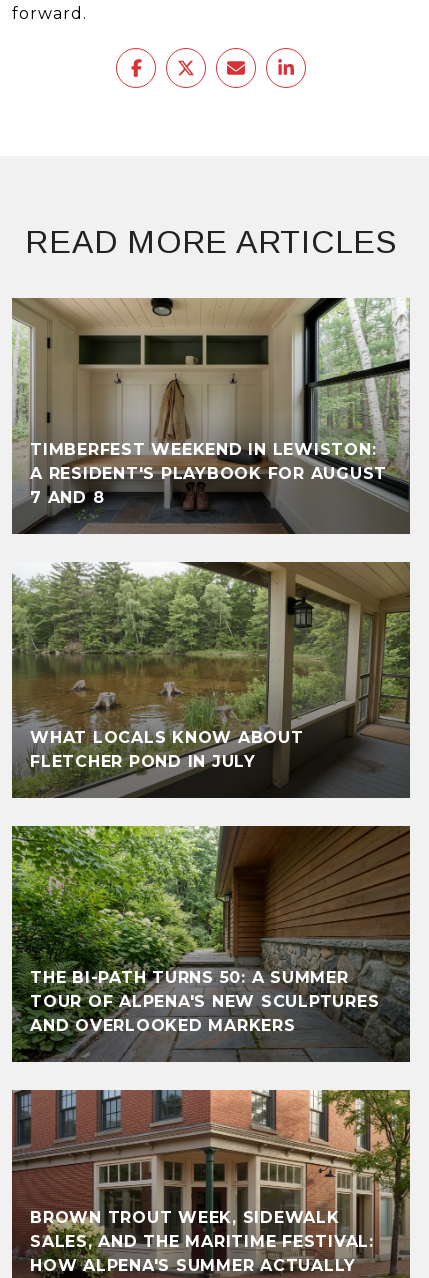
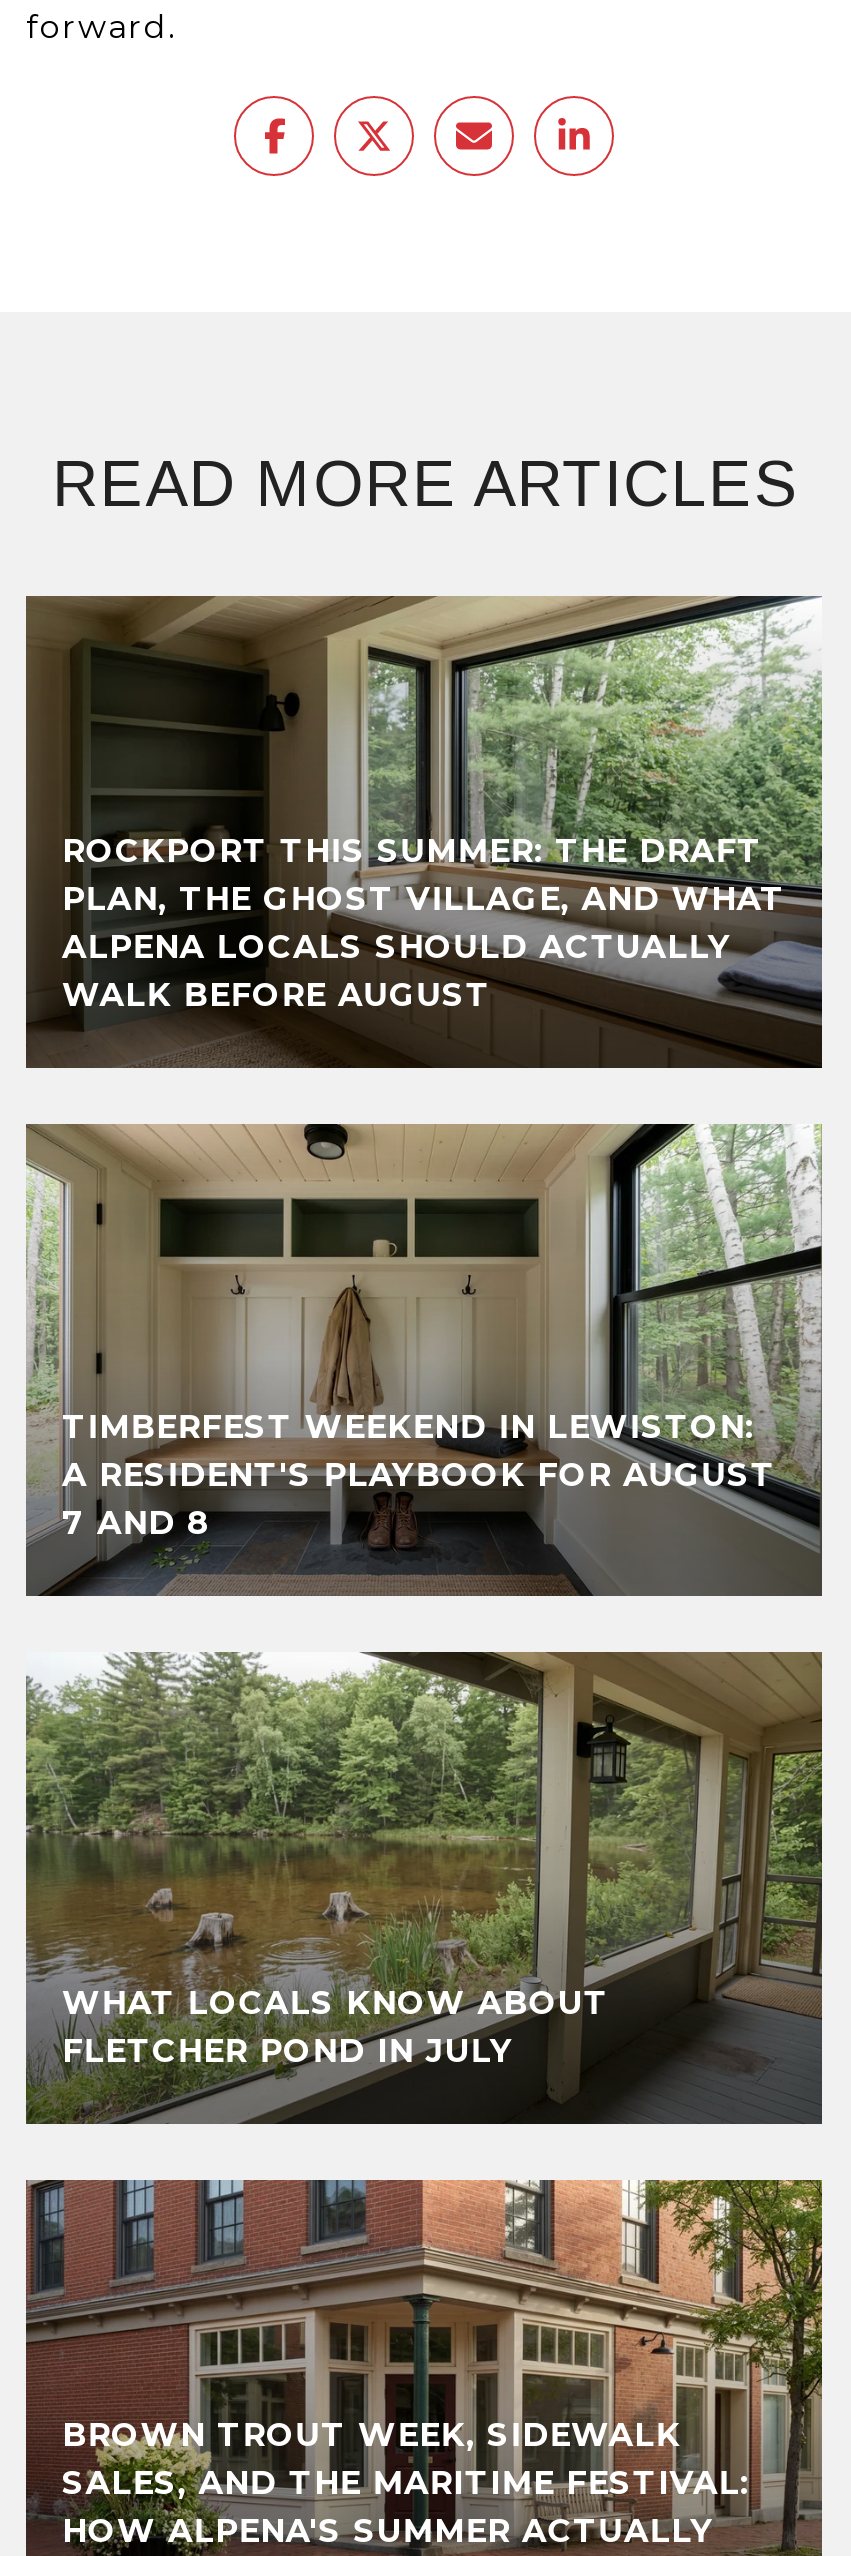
none -> [24,594,822,1068] [image] | ROCKPORT THIS SUMMER: THE DRAFT | PLAN, THE GHOST VILLAGE, AND WHAT | ALPENA LOCALS SHOULD ACTUALLY | WALK BEFORE AUGUST
moved [10,296,412,770] -> [22,1120,826,2069]: [image] | TIMBERFEST WEEKEND IN LEWISTON: | A RESIDENT'S PLAYBOOK FOR AUGUST | 7 AND 8 | WHAT LOCALS KNOW ABOUT | FLETCHER POND IN JULY
[12,825,409,1062] [image] | THE BI-PATH TURNS 50: A SUMMER | TOUR OF ALPENA'S NEW SCULPTURES | AND OVERLOOKED MARKERS -> none

